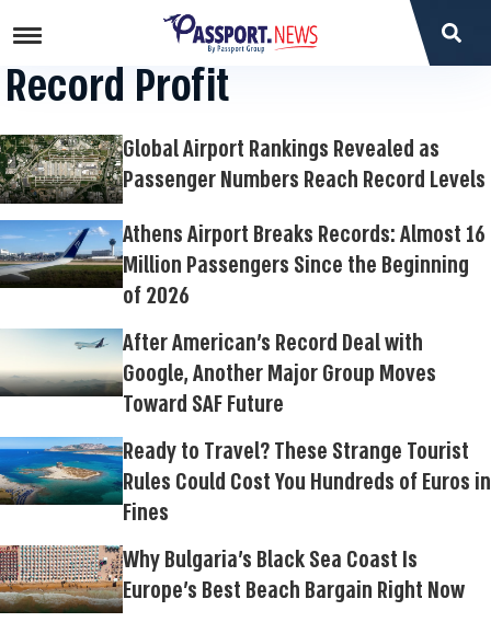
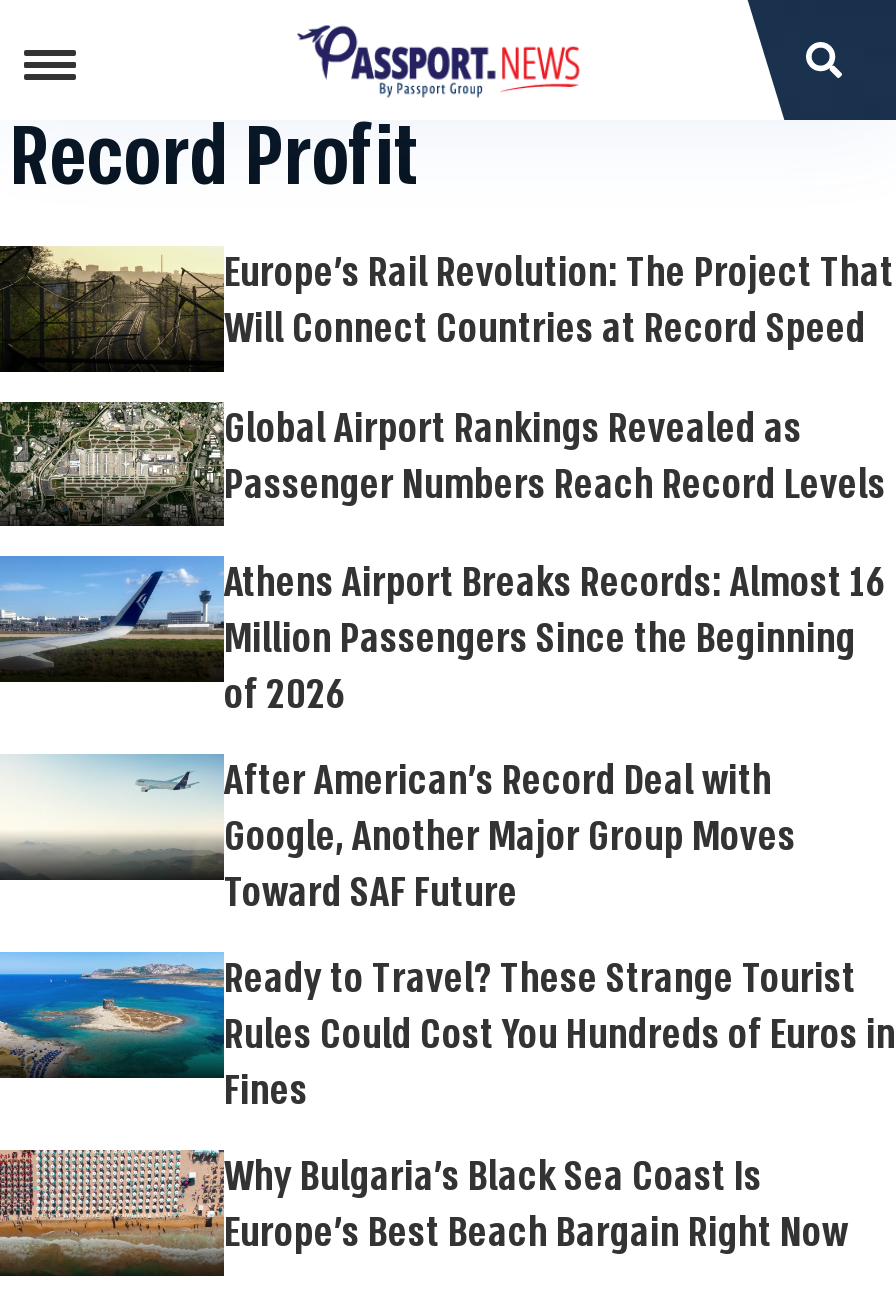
none -> [6,244,894,370] [image] | Europe's Rail Revolution: The Project That | Will Connect Countries at Record Speed

